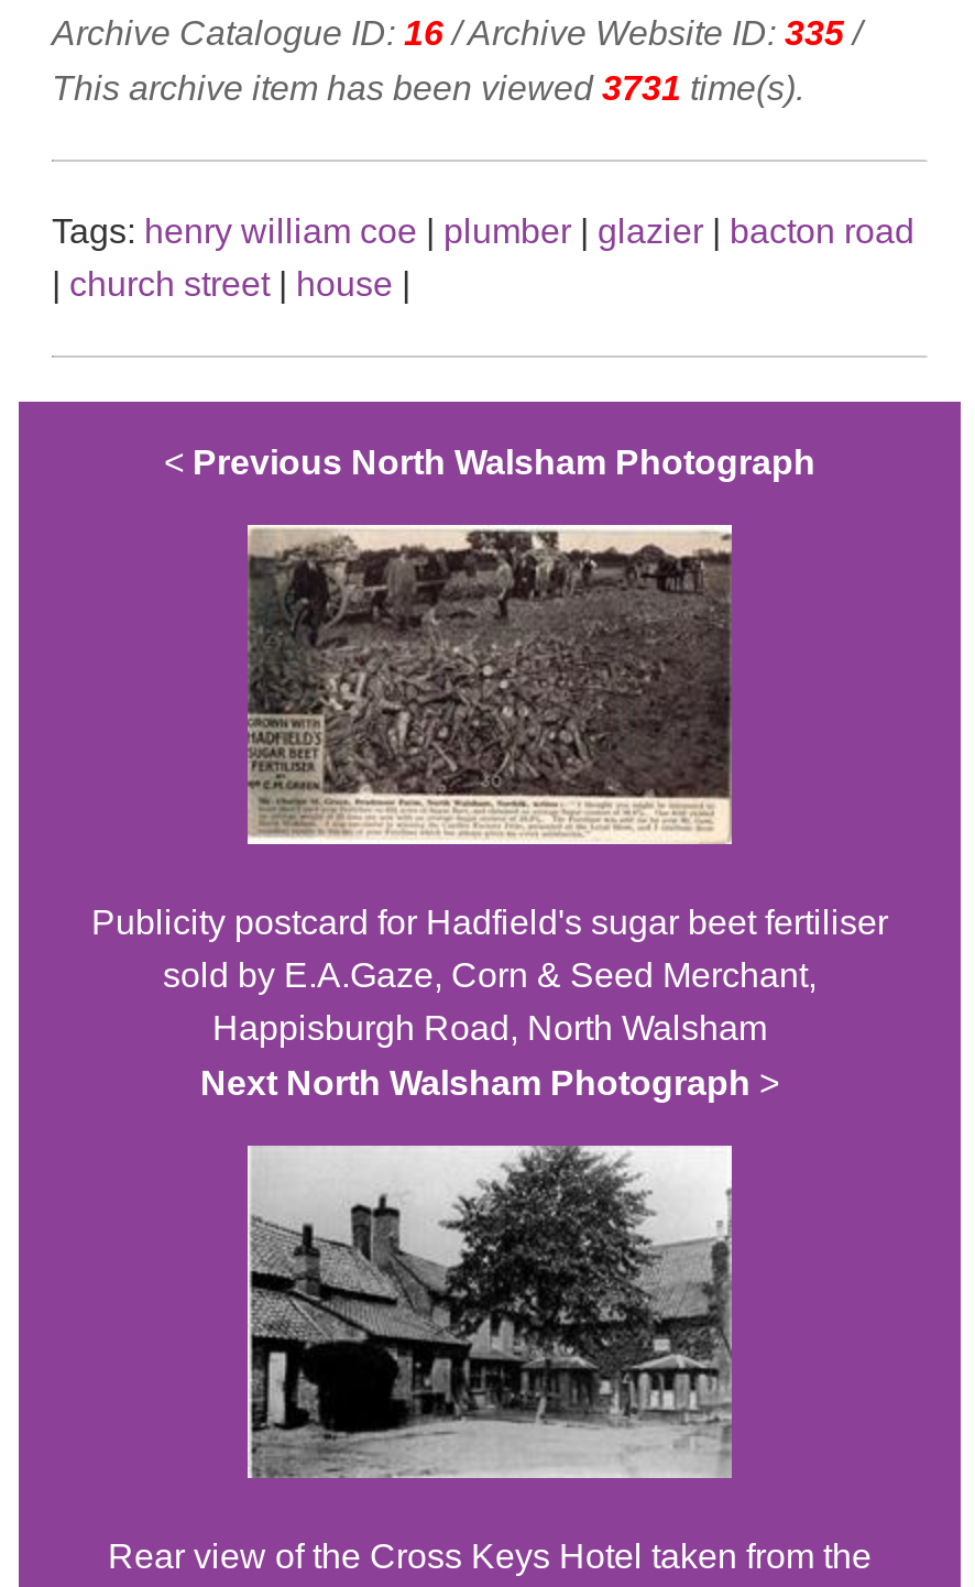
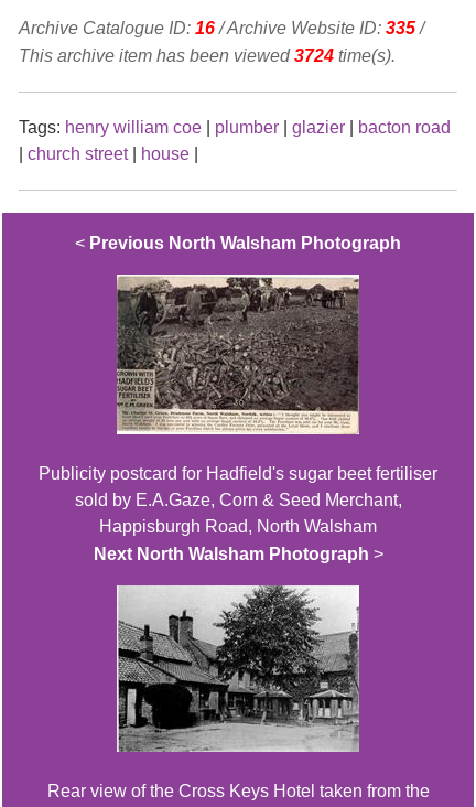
[52,70,804,108] This archive item has been viewed 3731 time(s). -> [19,47,396,65] This archive item has been viewed 3724 time(s).

